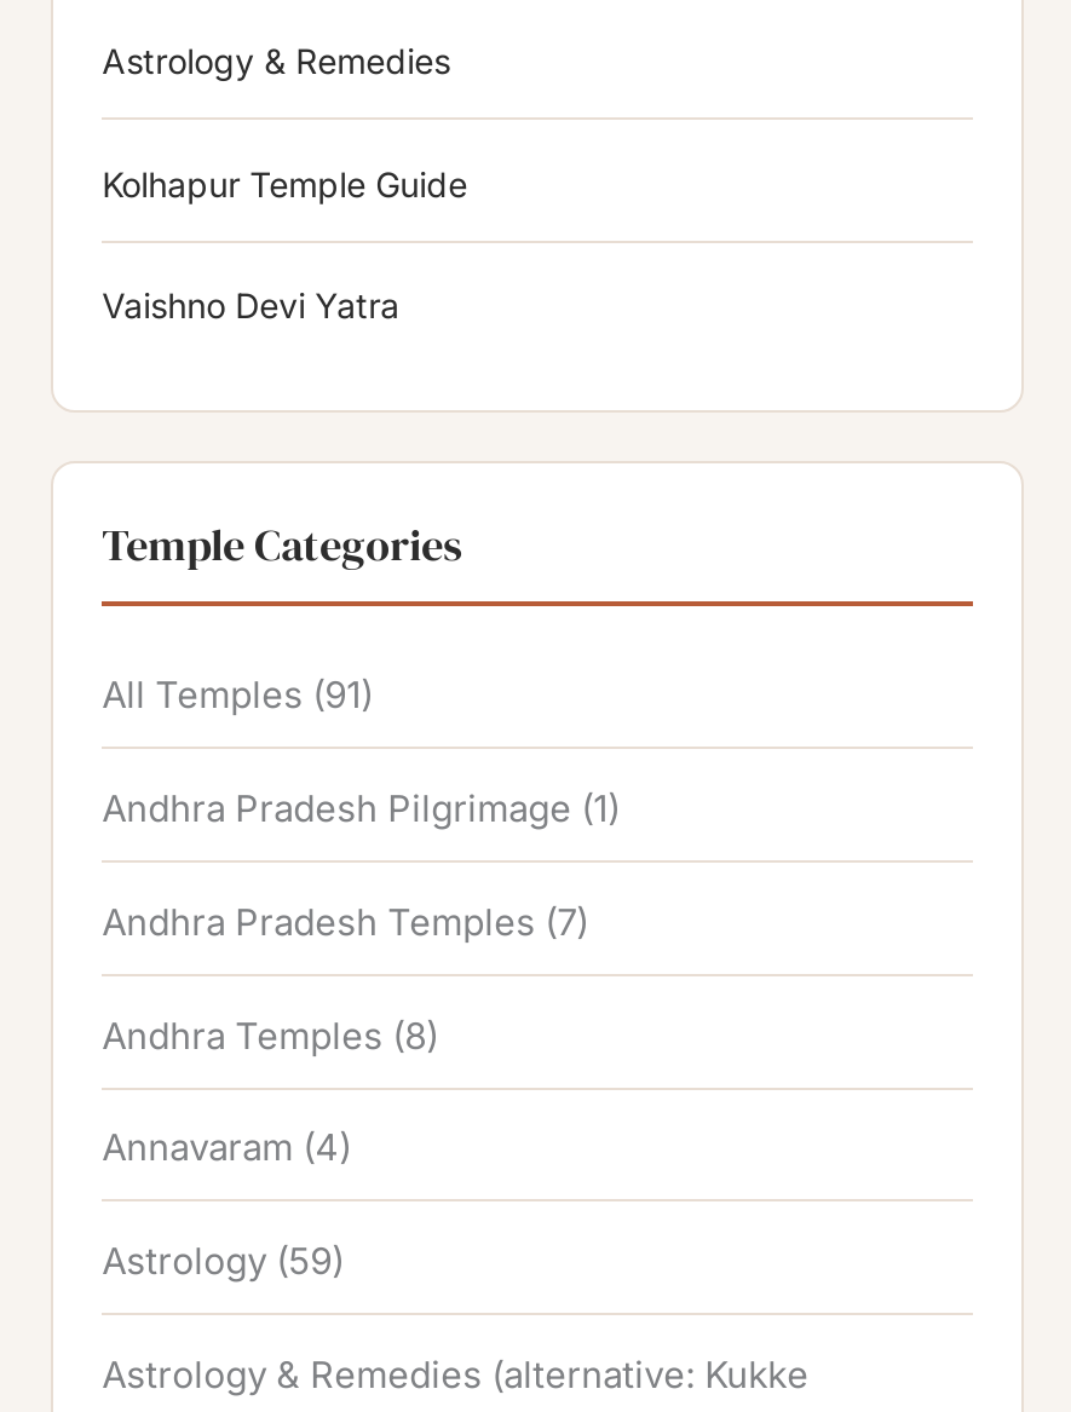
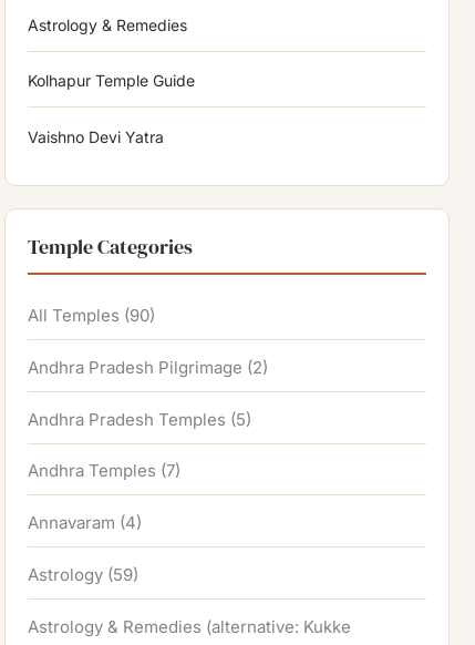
[102,672,373,718] All Temples (91) -> [28,305,155,326] All Temples (90)
[102,785,620,831] Andhra Pradesh Pilgrimage (1) -> [28,357,268,378] Andhra Pradesh Pilgrimage (2)
[102,898,588,944] Andhra Pradesh Temples (7) -> [28,409,251,430] Andhra Pradesh Temples (5)
[102,1012,438,1057] Andhra Temples (8) -> [28,460,181,482] Andhra Temples (7)

